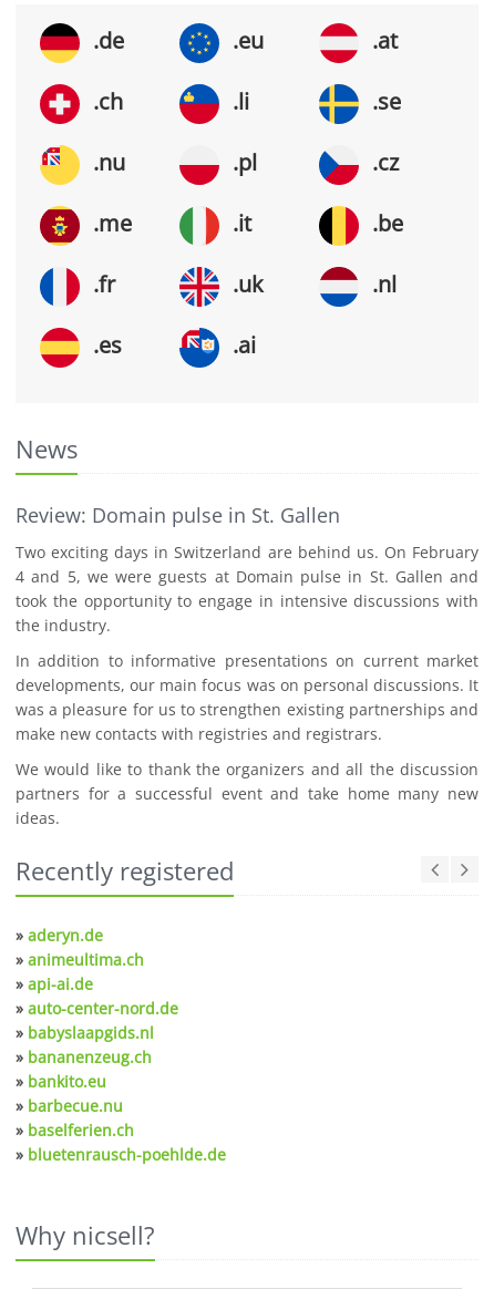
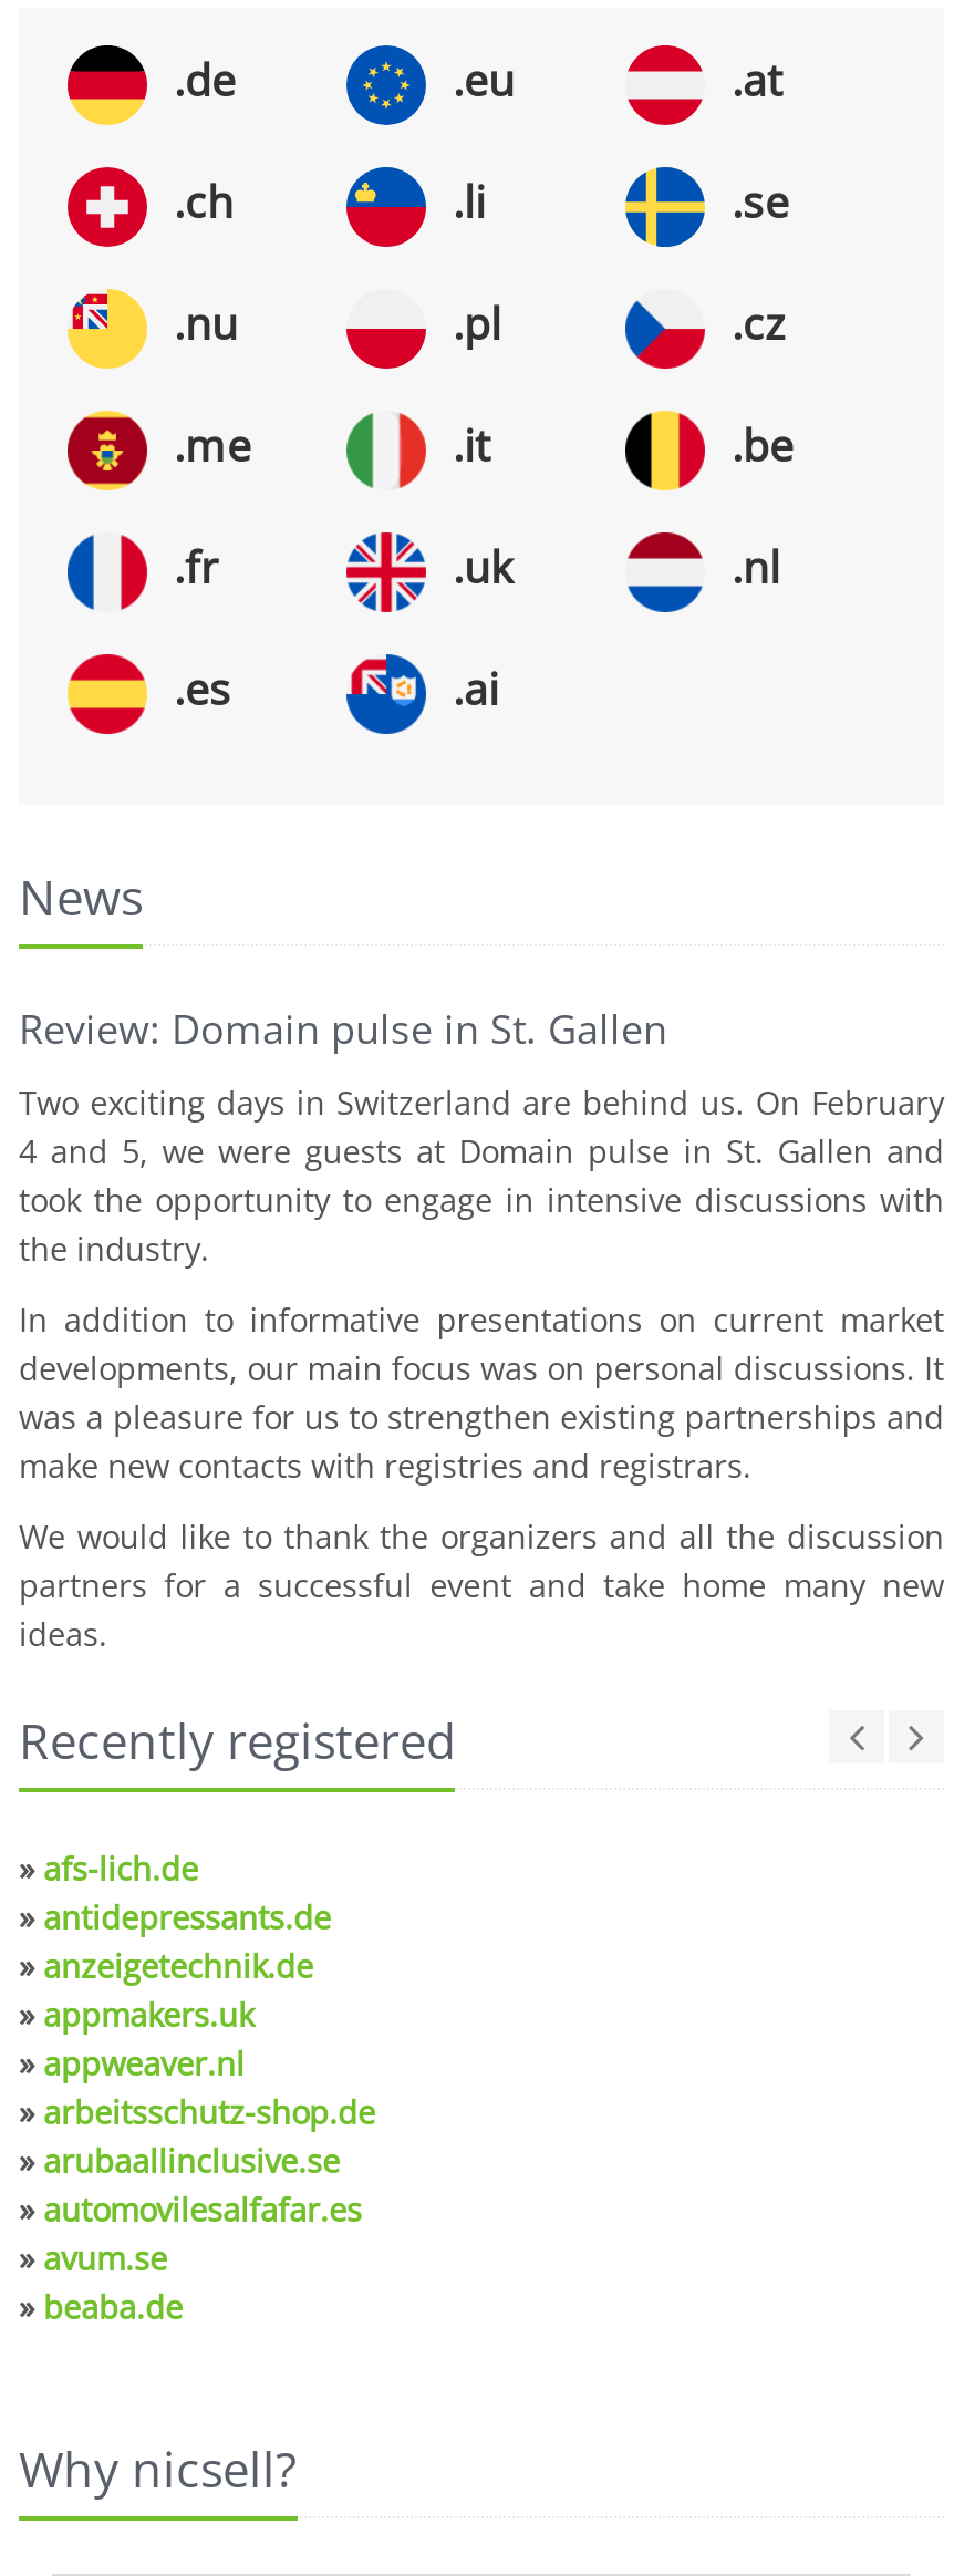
[16,925,226,1165] » aderyn.de | » animeultima.ch | » api-ai.de | » auto-center-nord.de | » babyslaapgids.nl | » bananenzeug.ch | » bankito.eu | » barbecue.nu | » baselferien.ch | » bluetenrausch-poehlde.de -> [19,1848,375,2328] » afs-lich.de | » antidepressants.de | » anzeigetechnik.de | » appmakers.uk | » appweaver.nl | » arbeitsschutz-shop.de | » arubaallinclusive.se | » automovilesalfafar.es | » avum.se | » beaba.de

